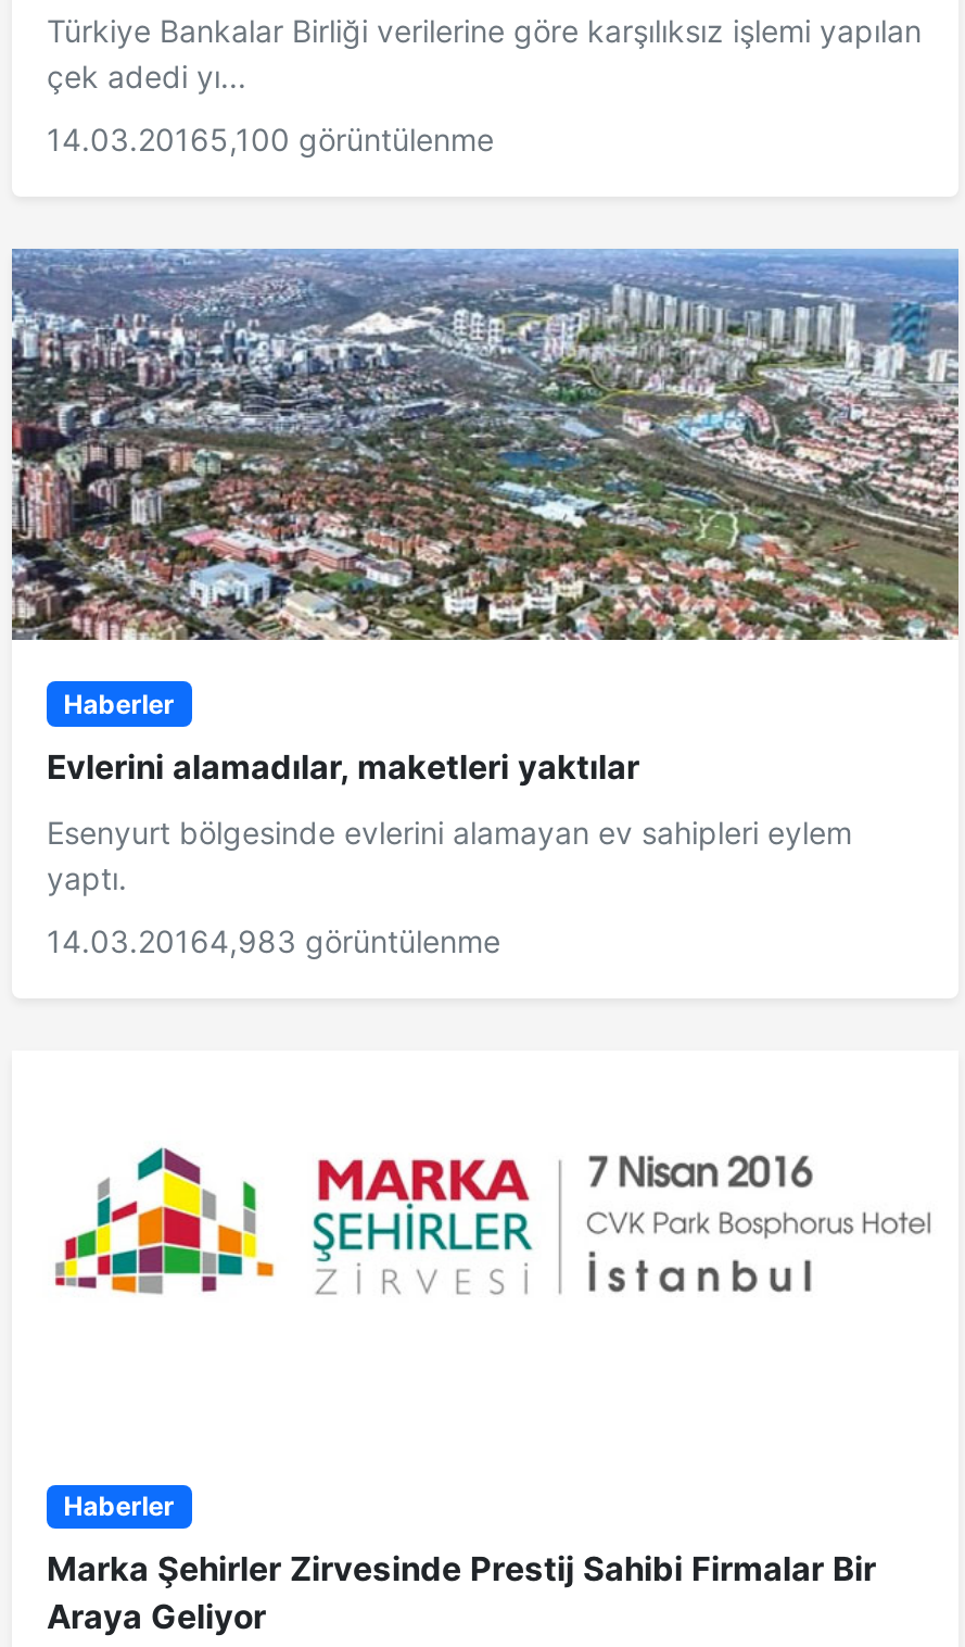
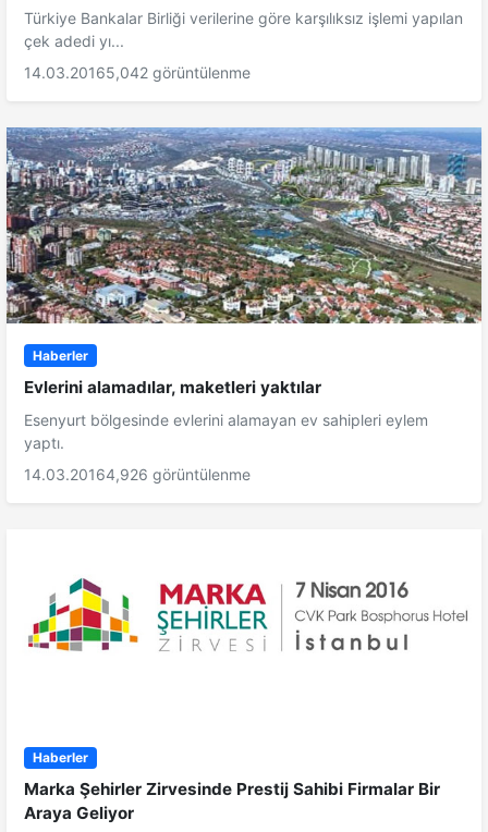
[47,120,494,157] 14.03.20165,100 görüntülenme -> [24,63,251,81] 14.03.20165,042 görüntülenme
[47,922,500,959] 14.03.20164,983 görüntülenme -> [24,465,251,483] 14.03.20164,926 görüntülenme

